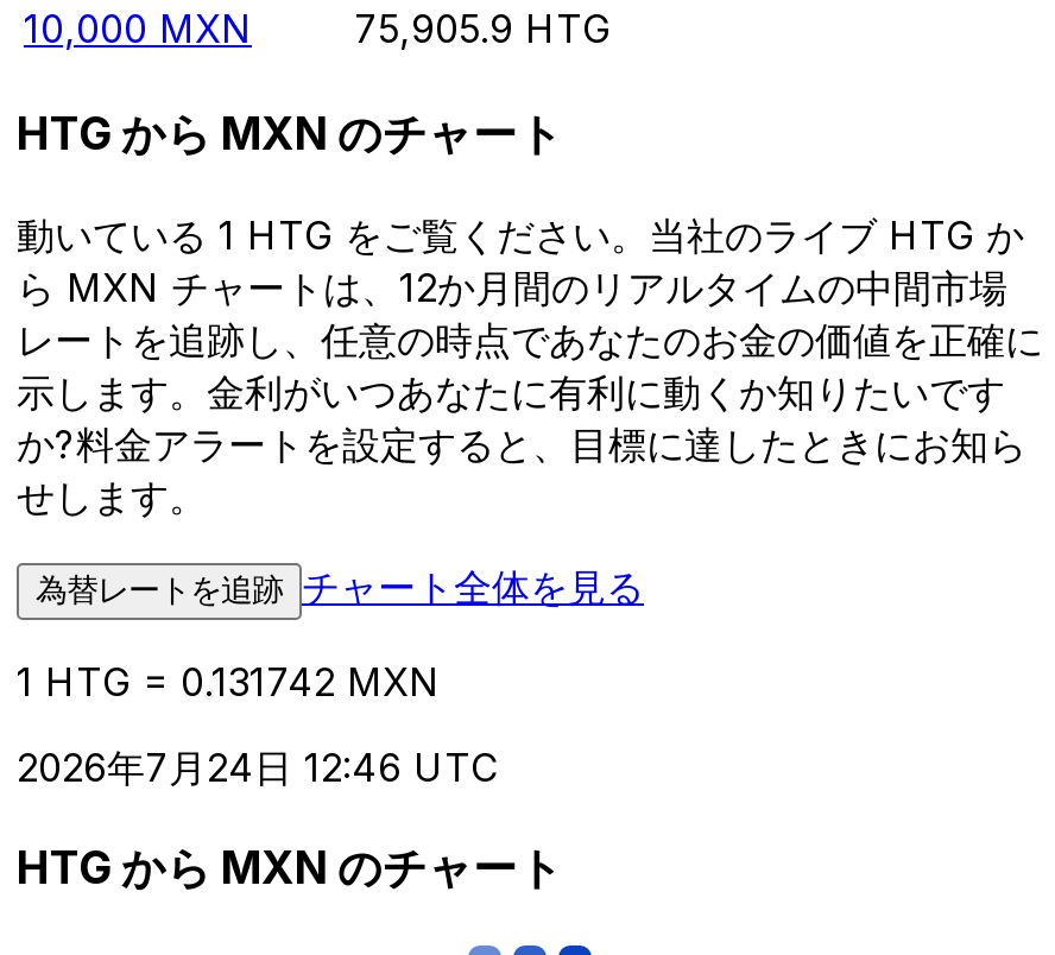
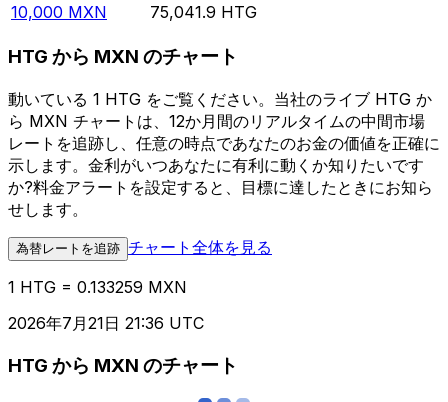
[354,5,611,53] 75,905.9 HTG -> [150,2,257,22] 75,041.9 HTG
[17,658,440,705] 1 HTG = 0.131742 MXN -> [8,277,187,297] 1 HTG = 0.133259 MXN
[17,743,497,791] 2026年7月24日 12:46 UTC -> [8,313,204,333] 2026年7月21日 21:36 UTC

